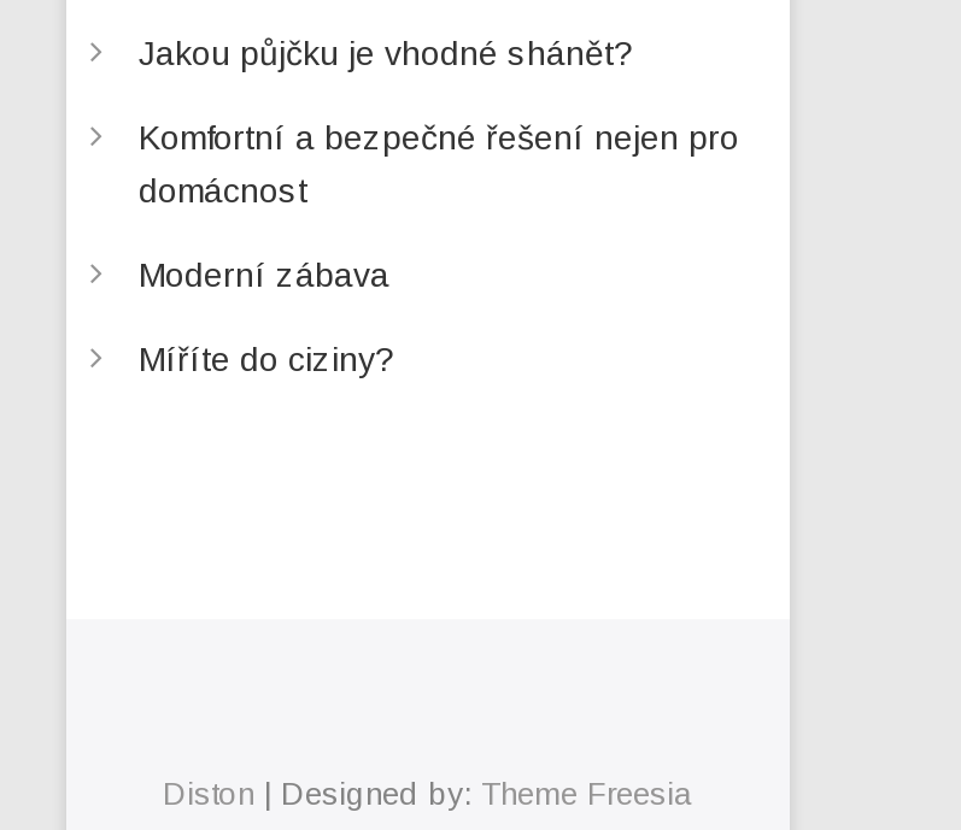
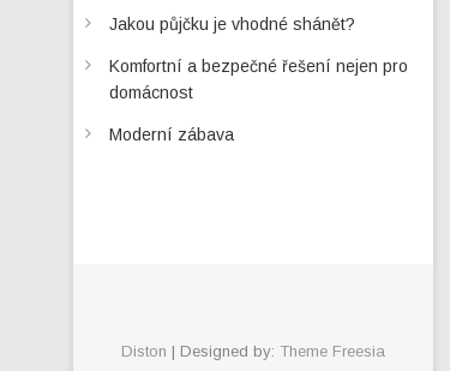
[139,340,394,378] Míříte do ciziny? -> none

